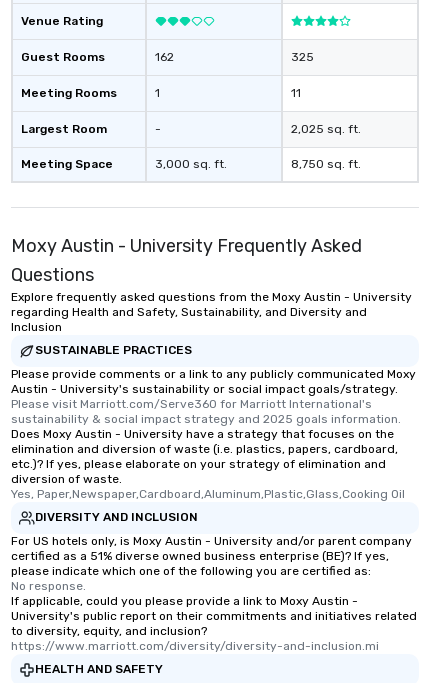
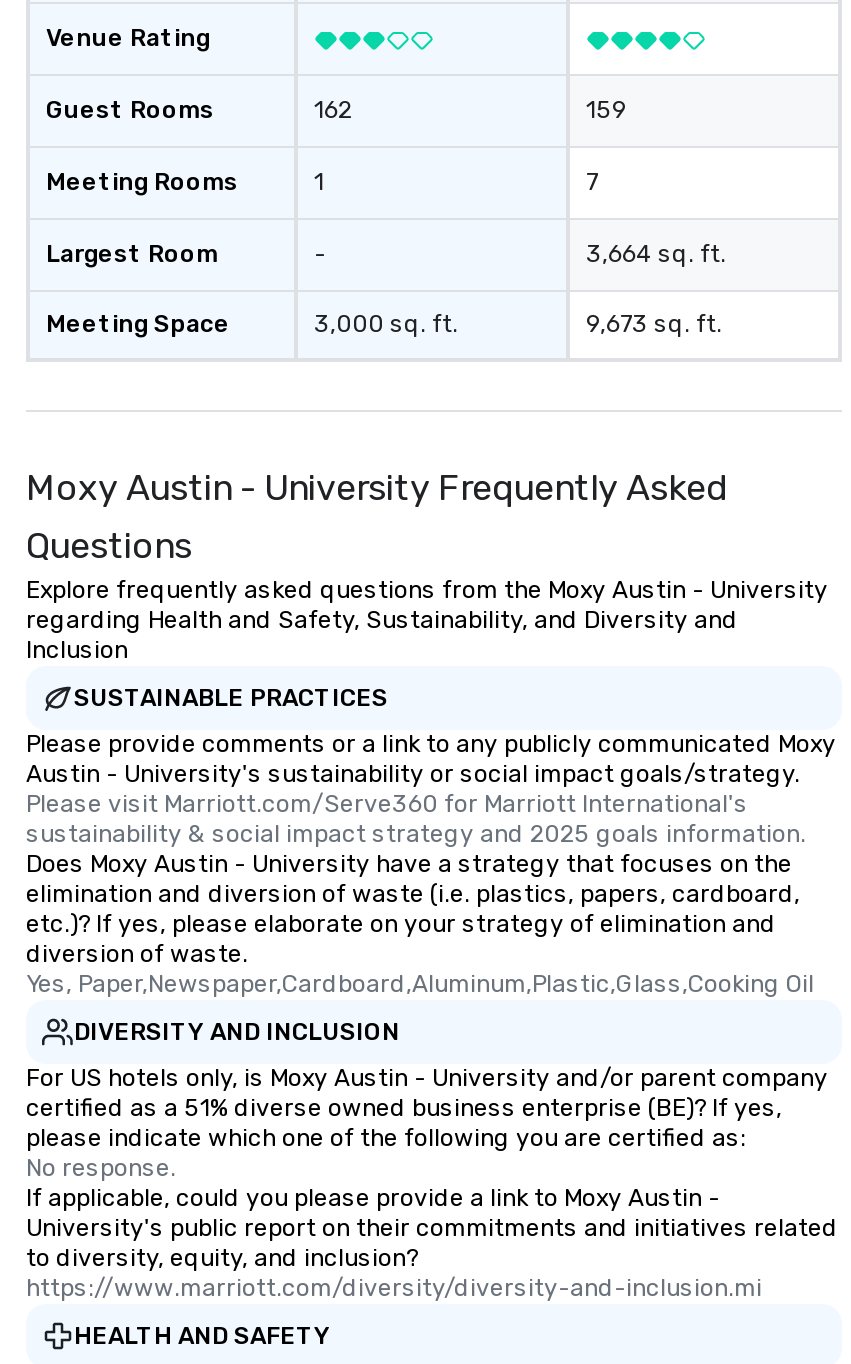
[291,49,314,63] 325 -> [586,97,628,125] 159
[291,85,301,99] 11 -> [586,169,598,197] 7
[291,121,361,135] 2,025 sq. ft. -> [586,241,726,269] 3,664 sq. ft.
[291,156,361,170] 8,750 sq. ft. -> [586,311,722,339] 9,673 sq. ft.

